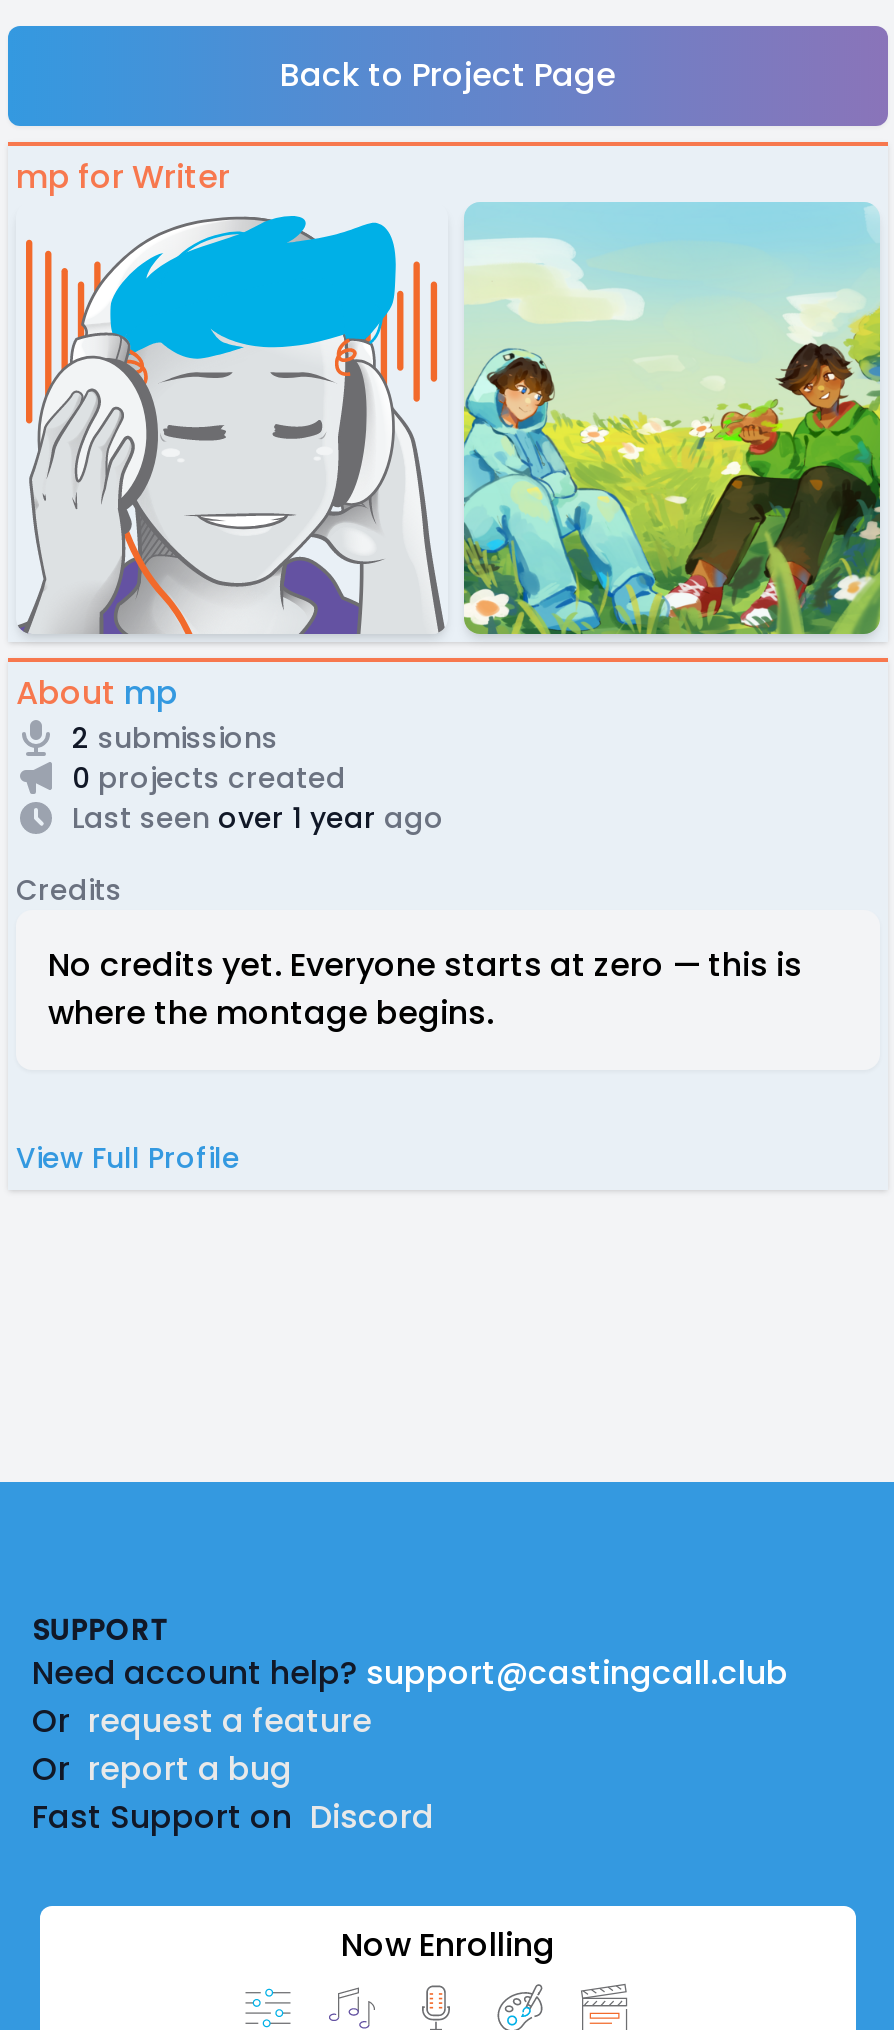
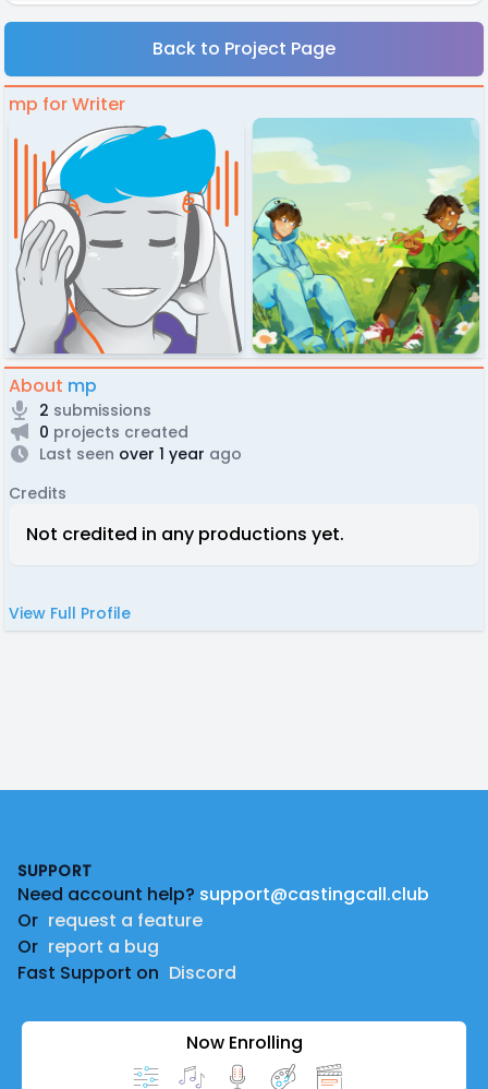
[48,942,802,1036] No credits yet. Everyone starts at zero — this is | where the montage begins. -> [26,522,344,547] Not credited in any productions yet.

